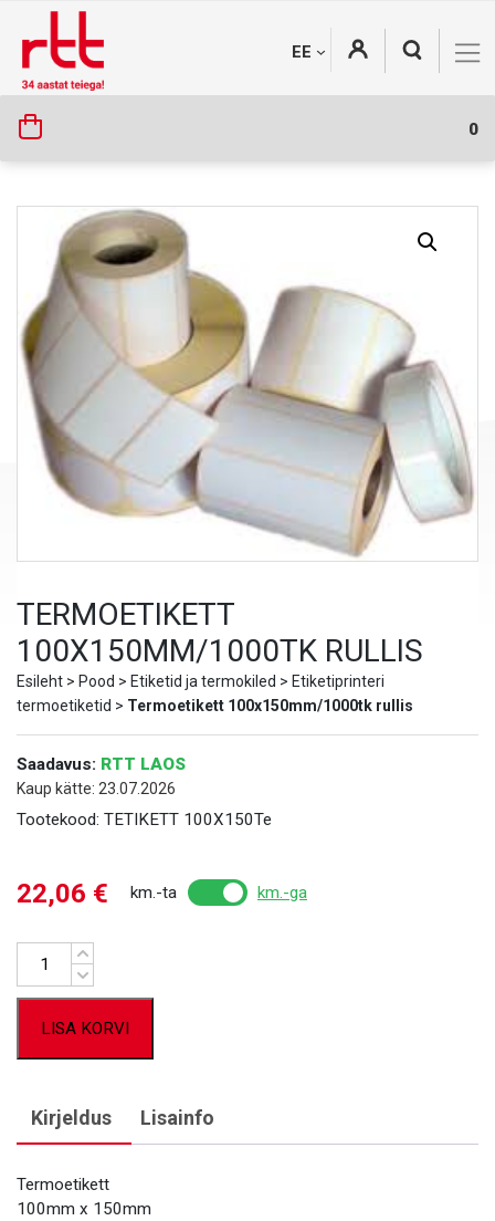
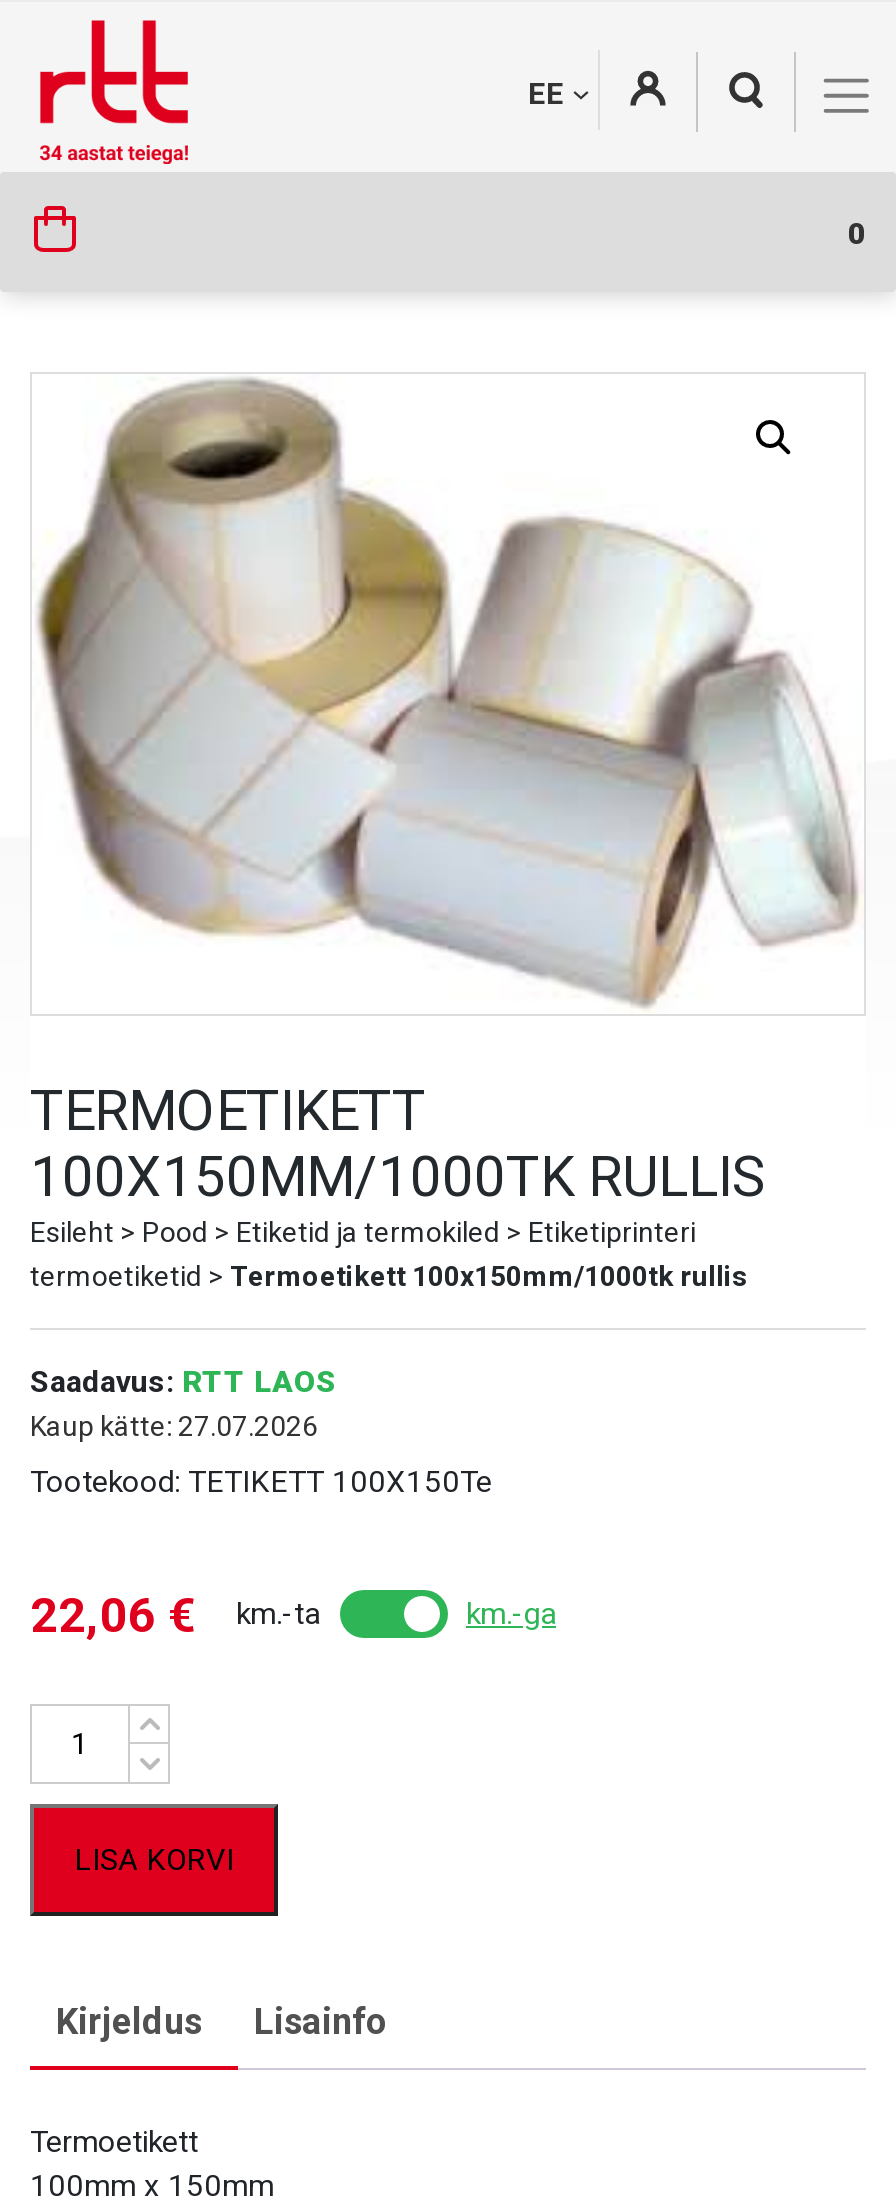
[17,779,176,797] Kaup kätte: 23.07.2026 -> [30,1409,318,1441] Kaup kätte: 27.07.2026

